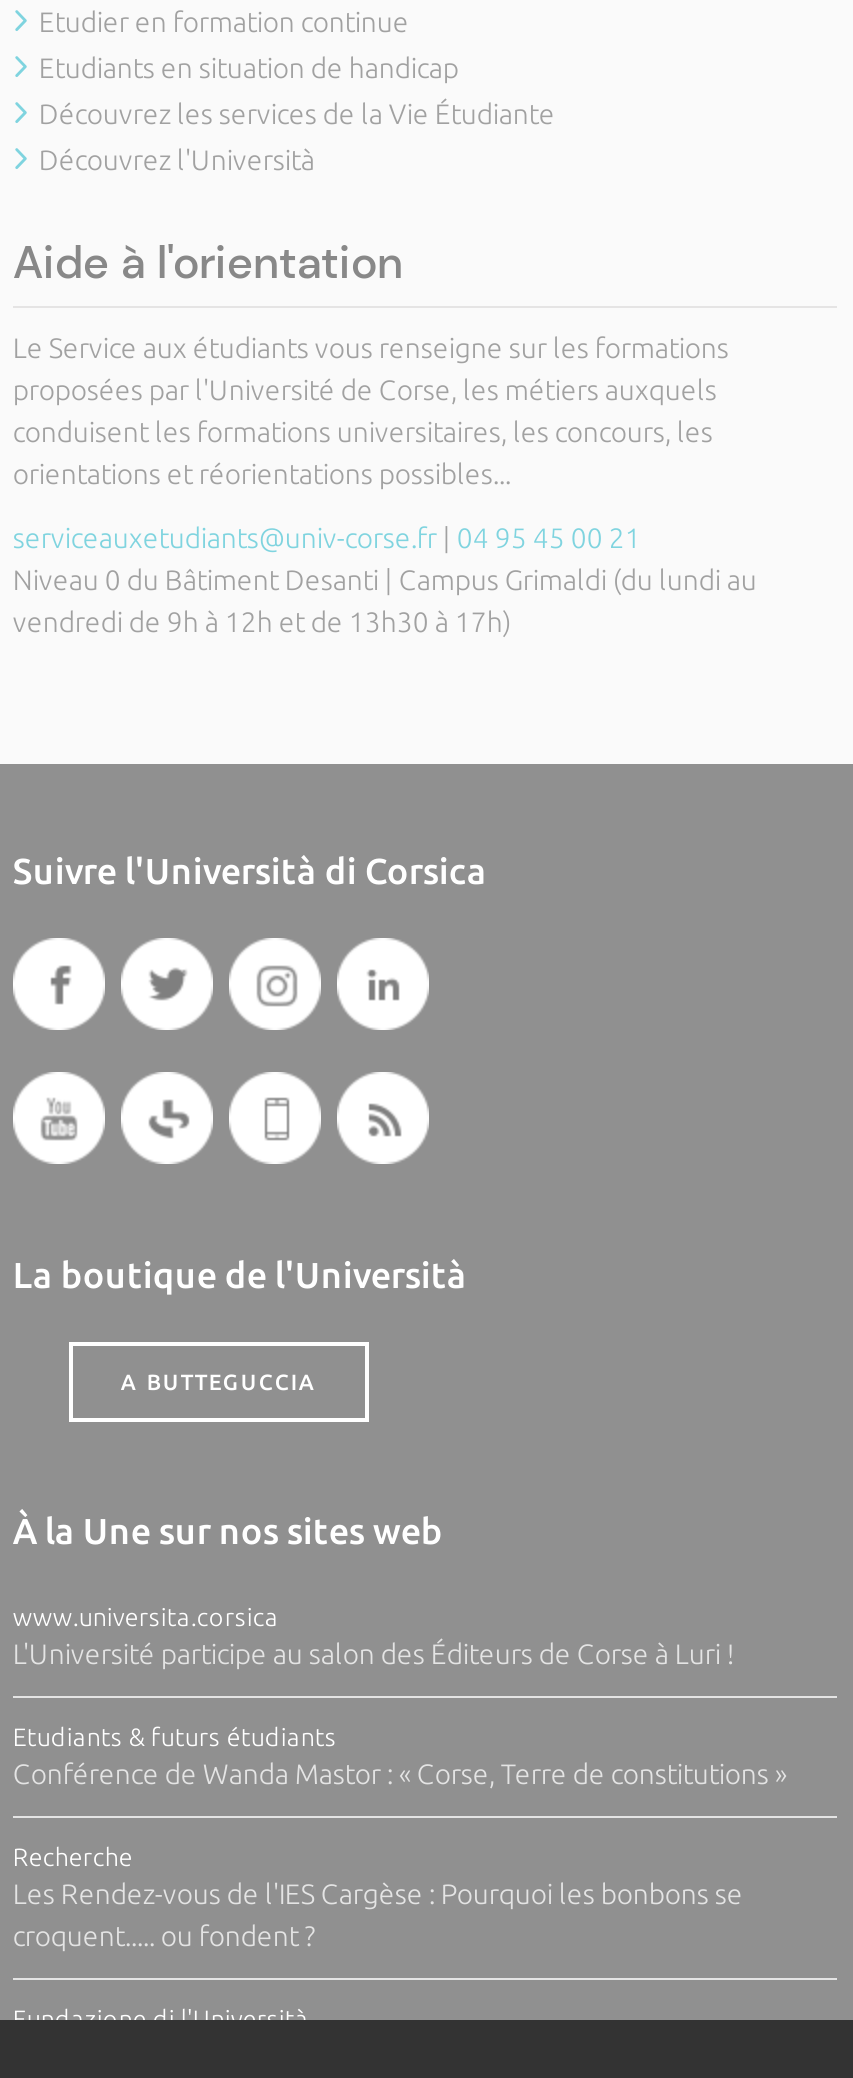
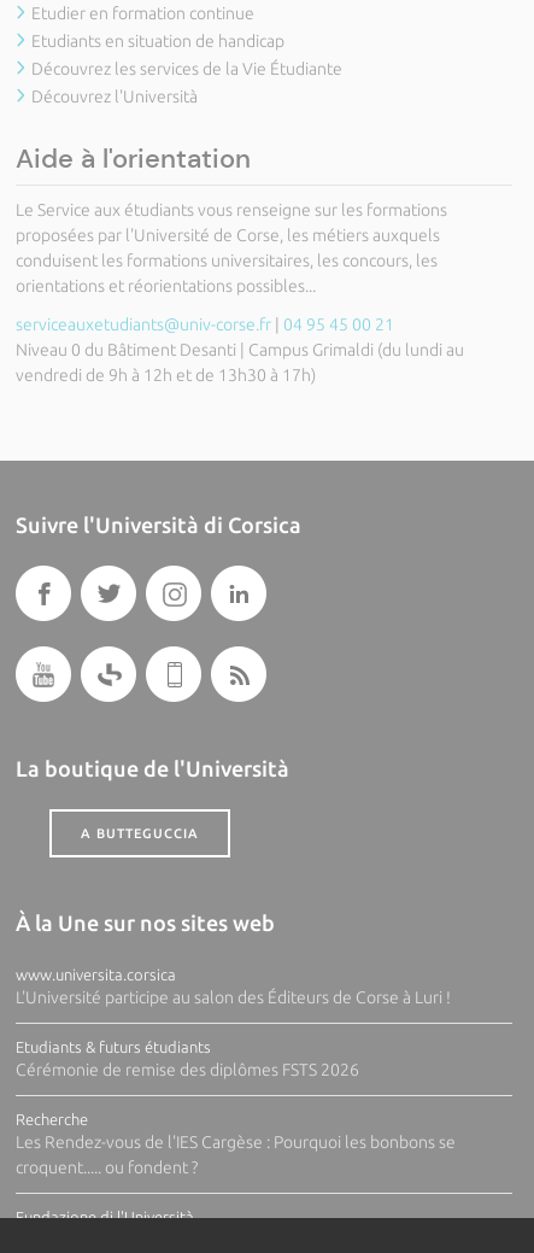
[13,1758,787,1790] Conférence de Wanda Mastor : « Corse, Terre de constitutions » -> [16,1060,359,1079] Cérémonie de remise des diplômes FSTS 2026

